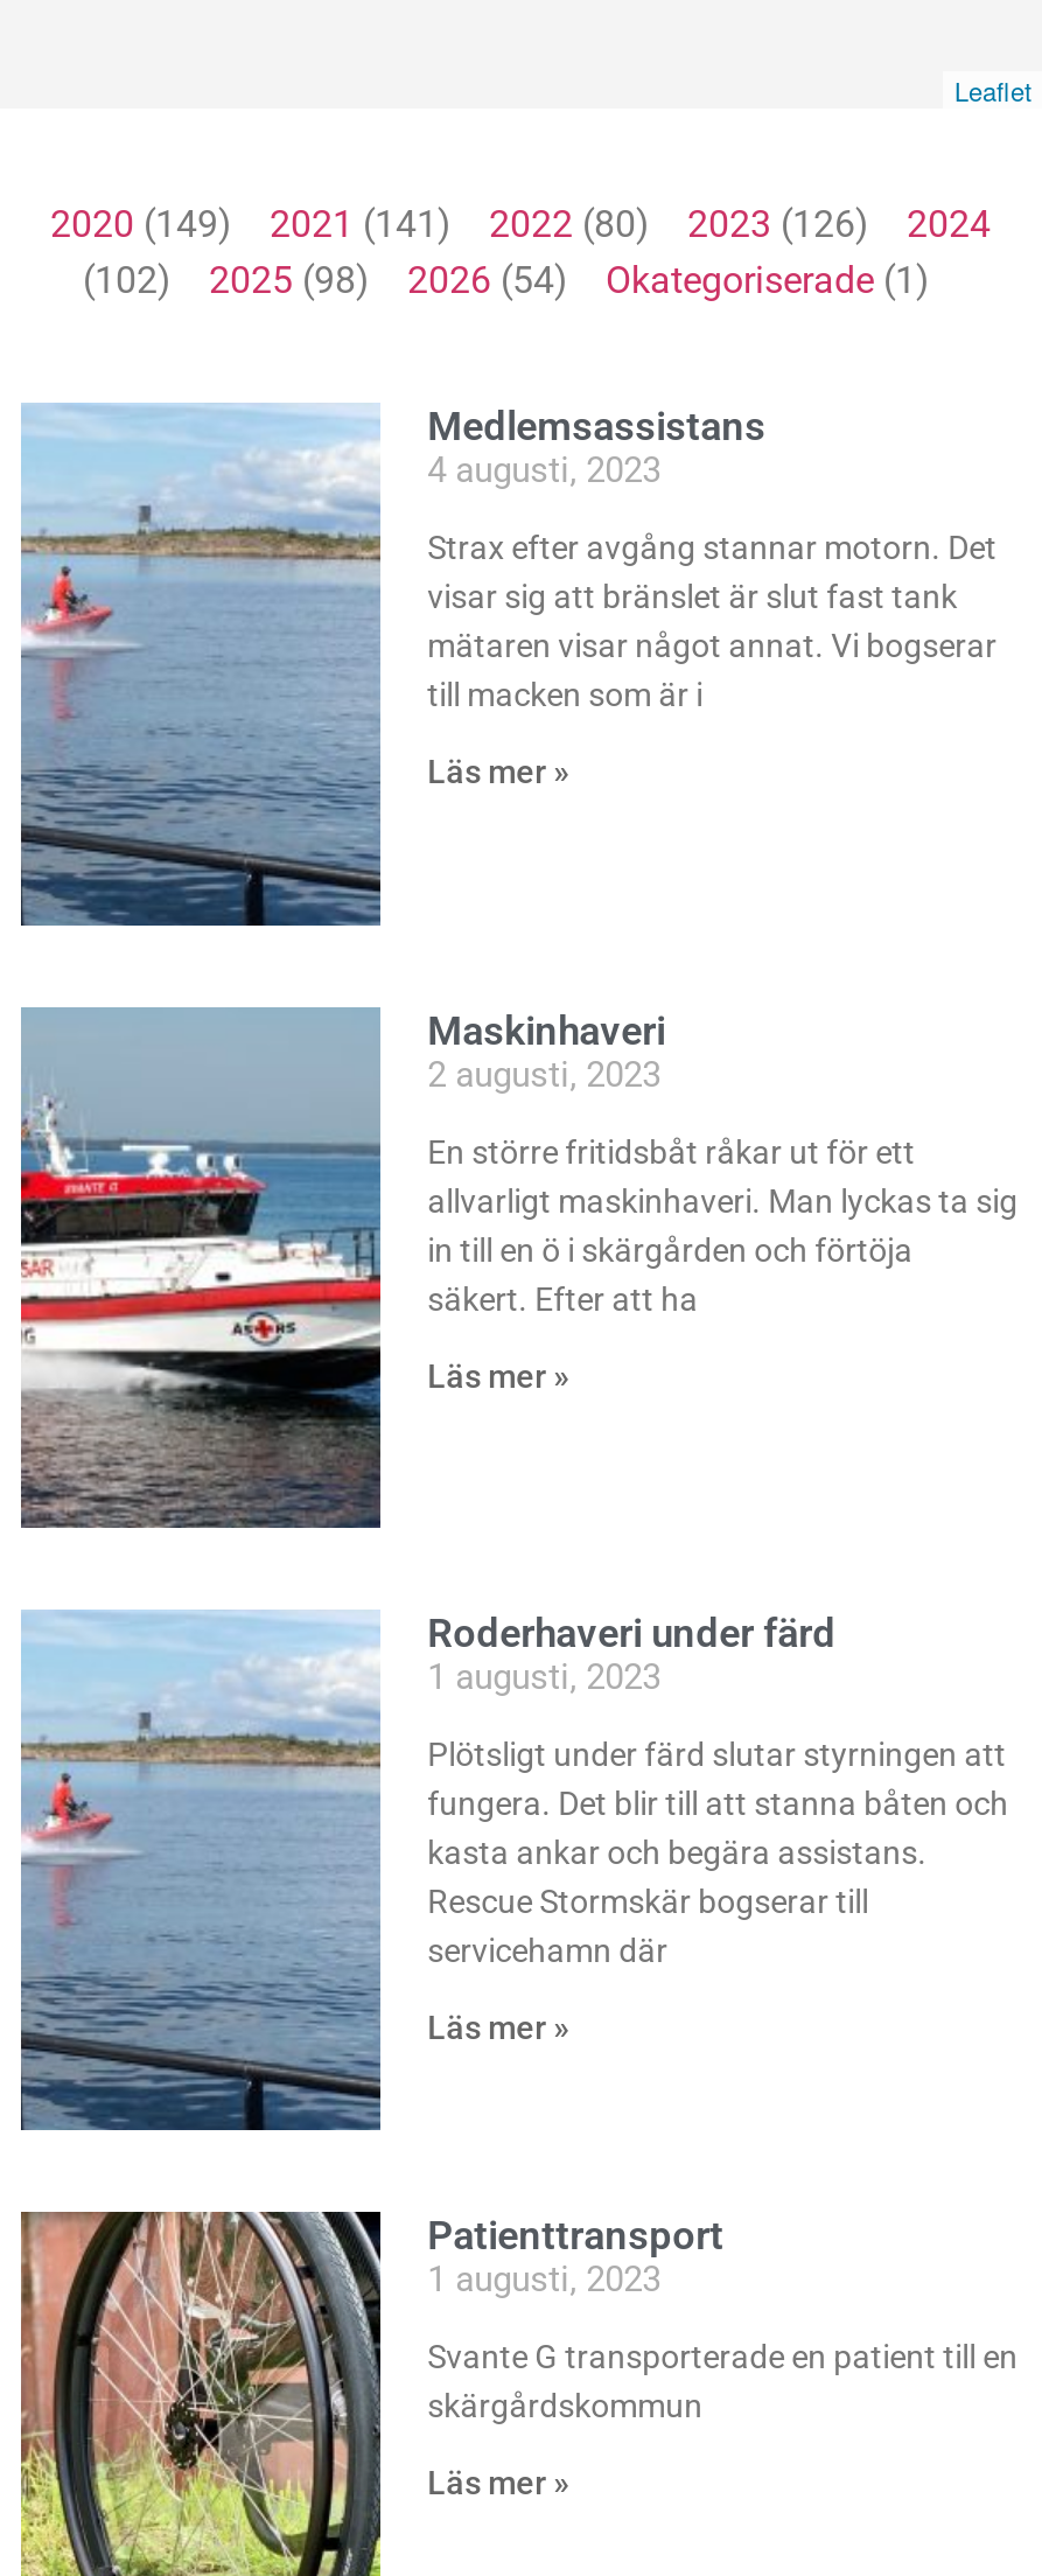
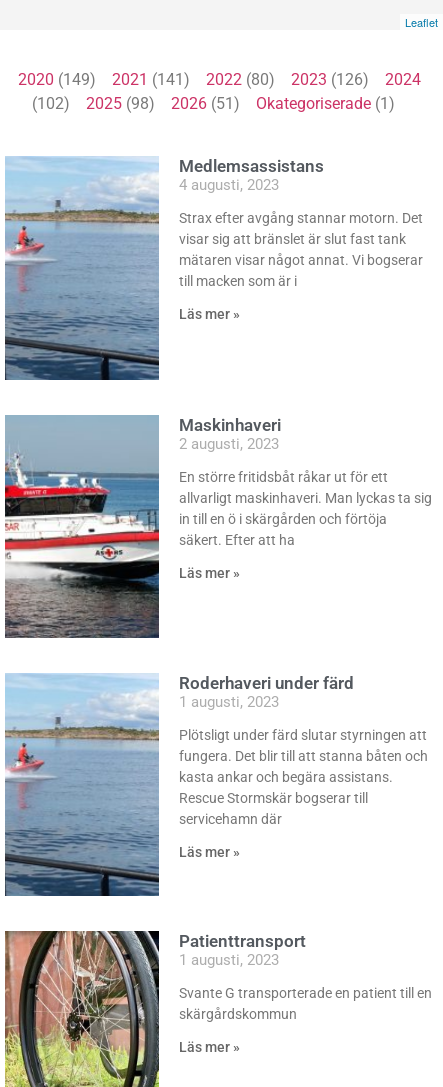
[83,258,958,303] (102) 2025 (98) 2026 (54) Okategoriserade (1) -> [31,94,406,113] (102) 2025 (98) 2026 (51) Okategoriserade (1)

